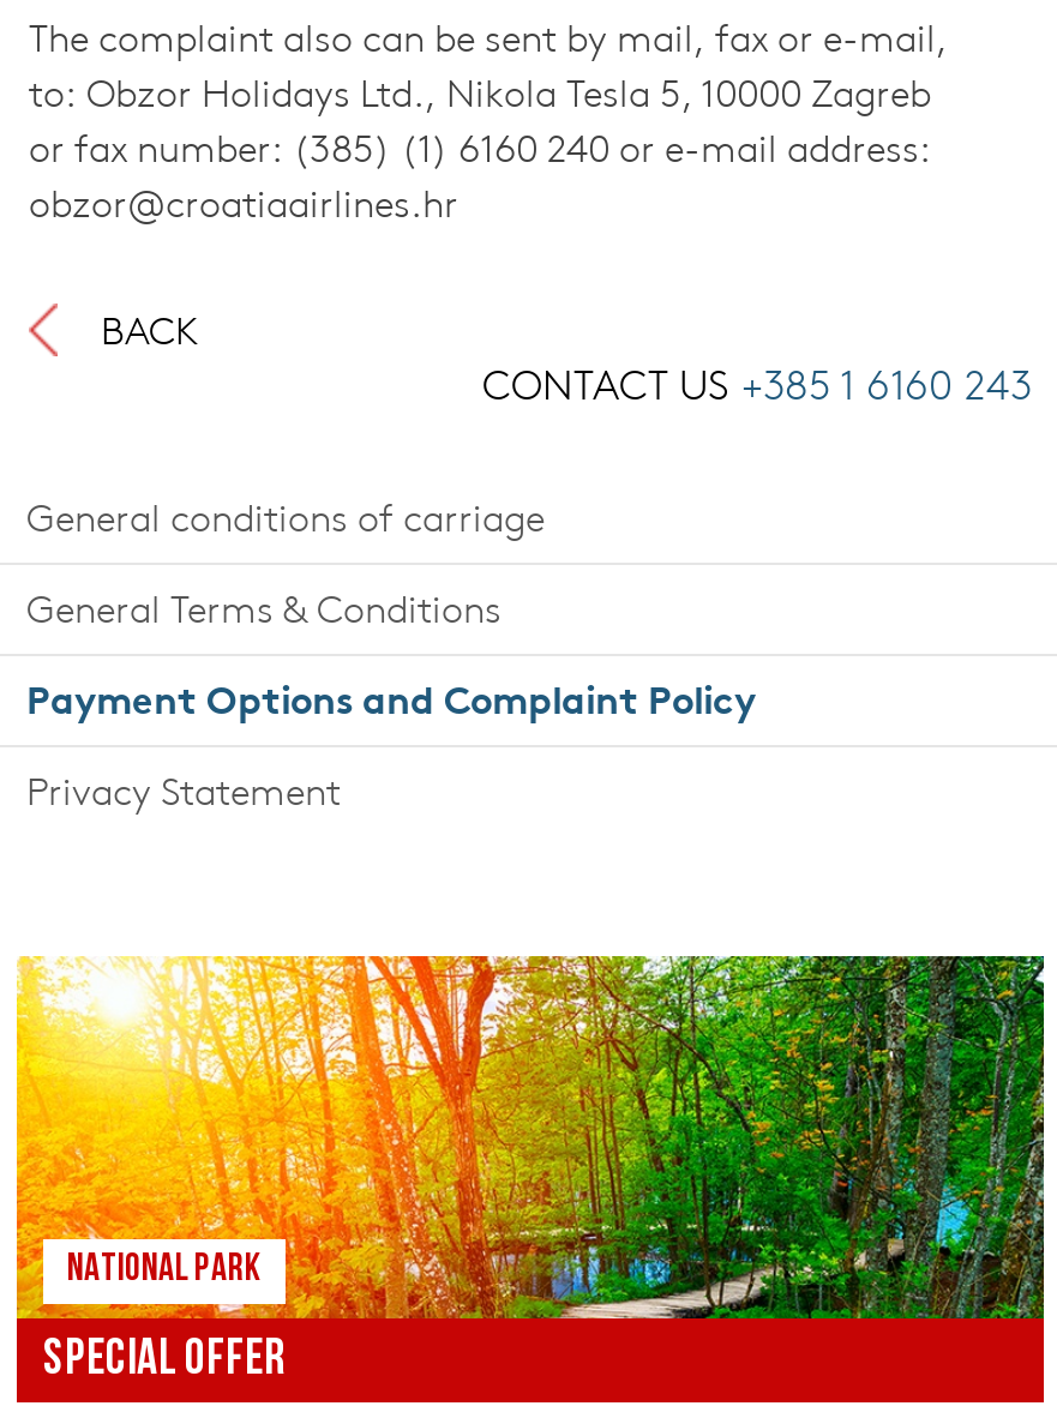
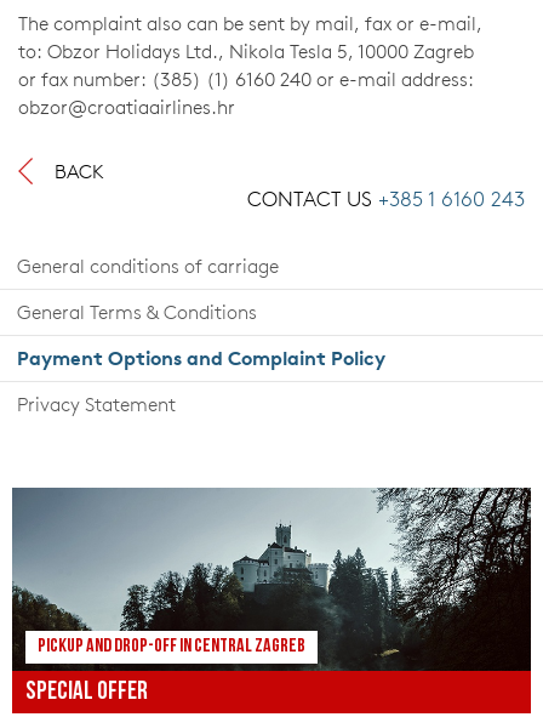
[14,954,1046,1321] [image] | NATIONAL PARK -> [11,486,532,672] [image] | PICKUP AND DROP-OFF IN CENTRAL ZAGREB

